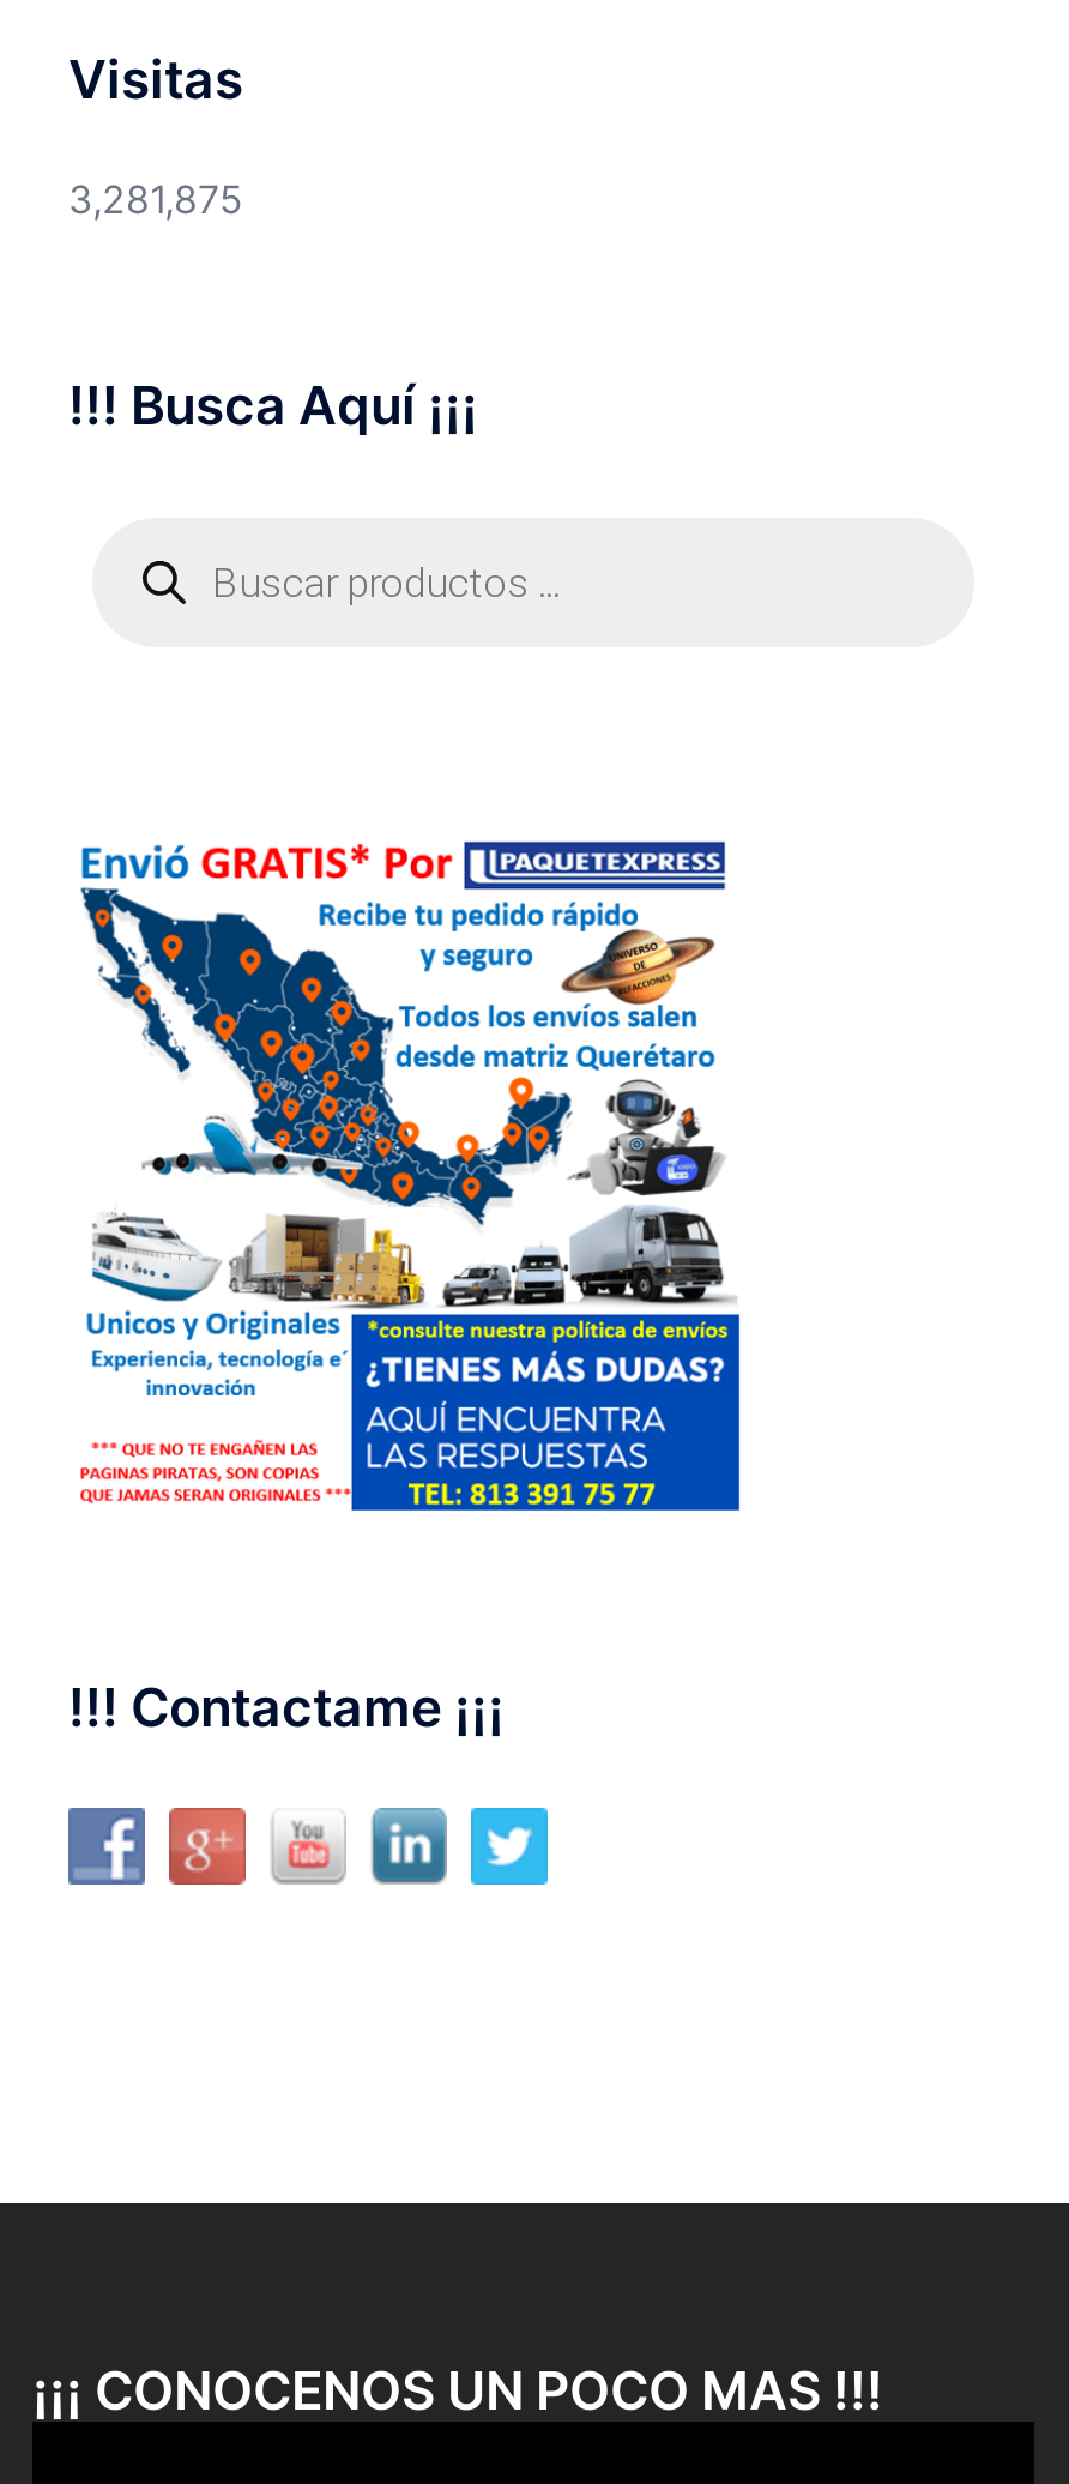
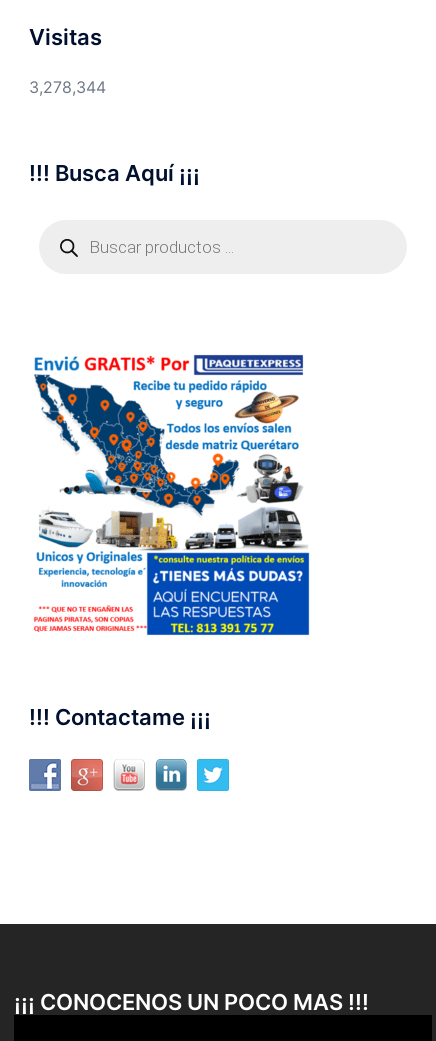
[68,173,243,221] 3,281,875 -> [29,77,106,97] 3,278,344

